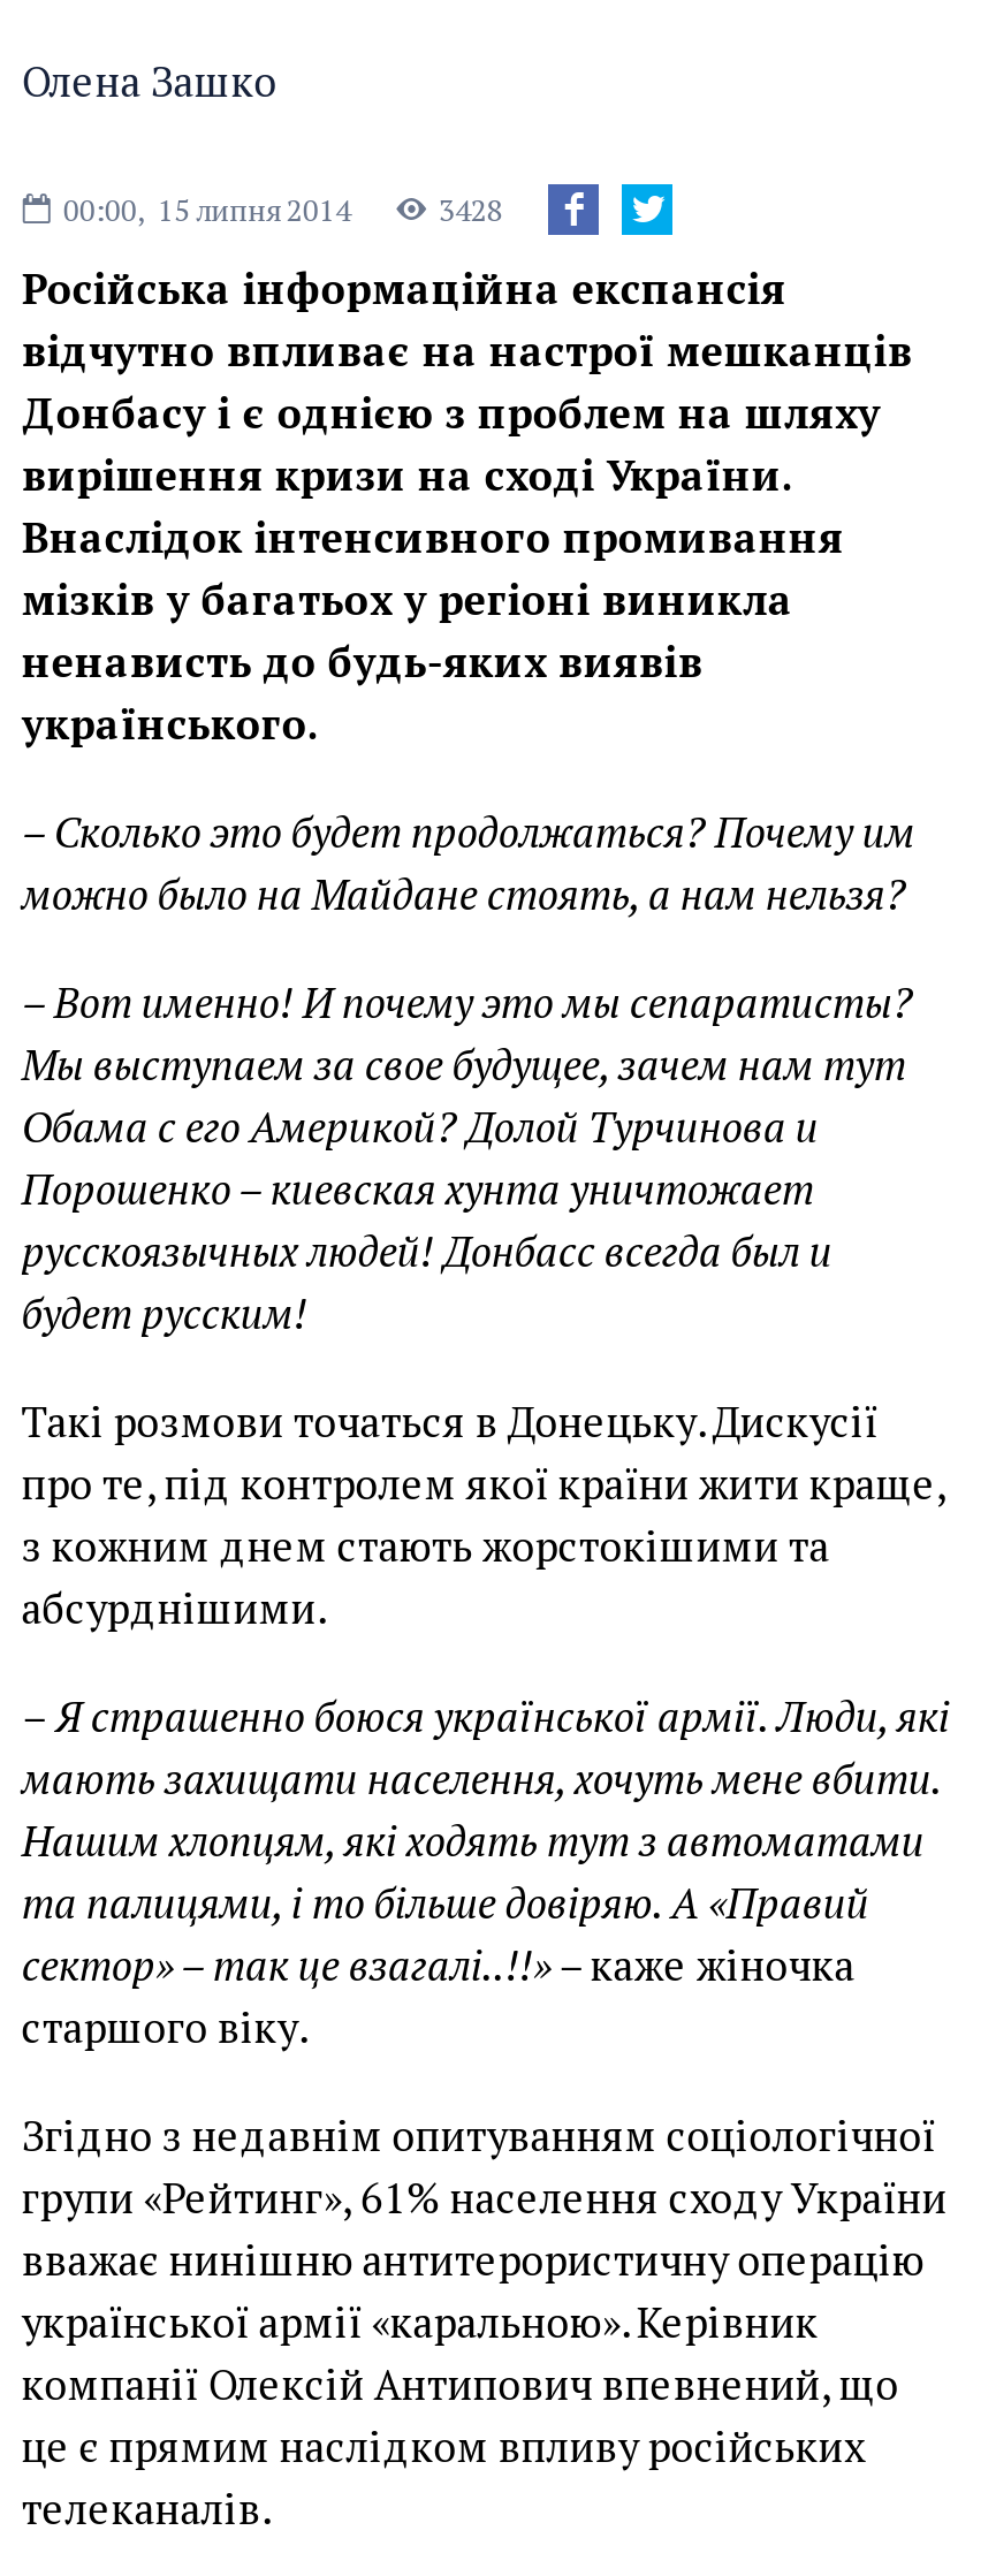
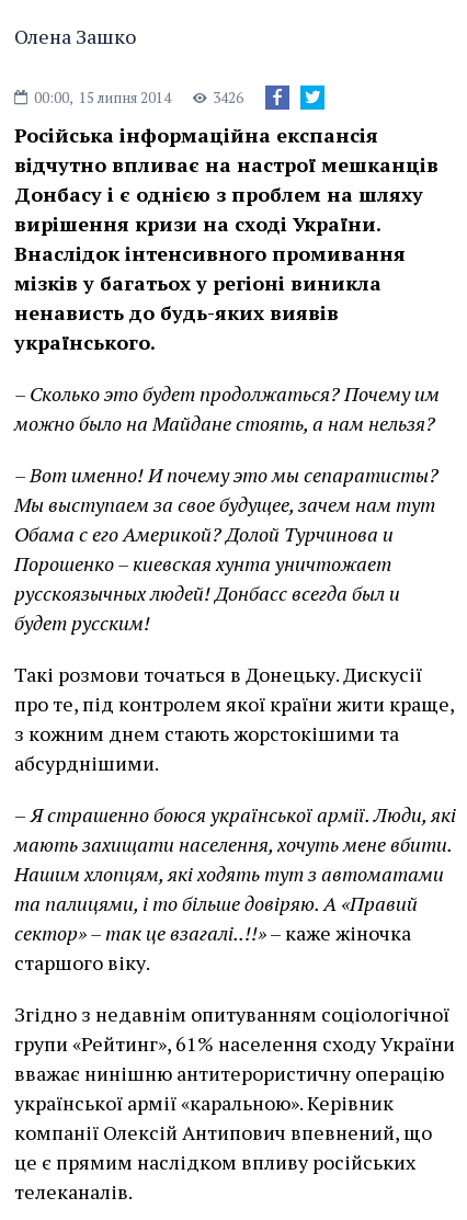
[438,188,503,230] 3428 -> [213,87,244,107] 3426

